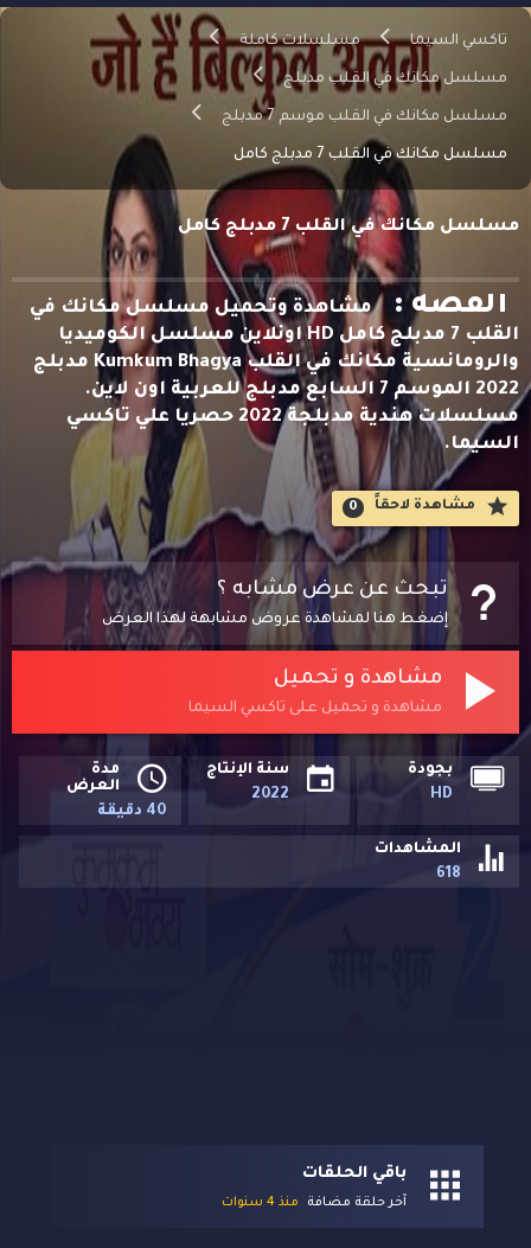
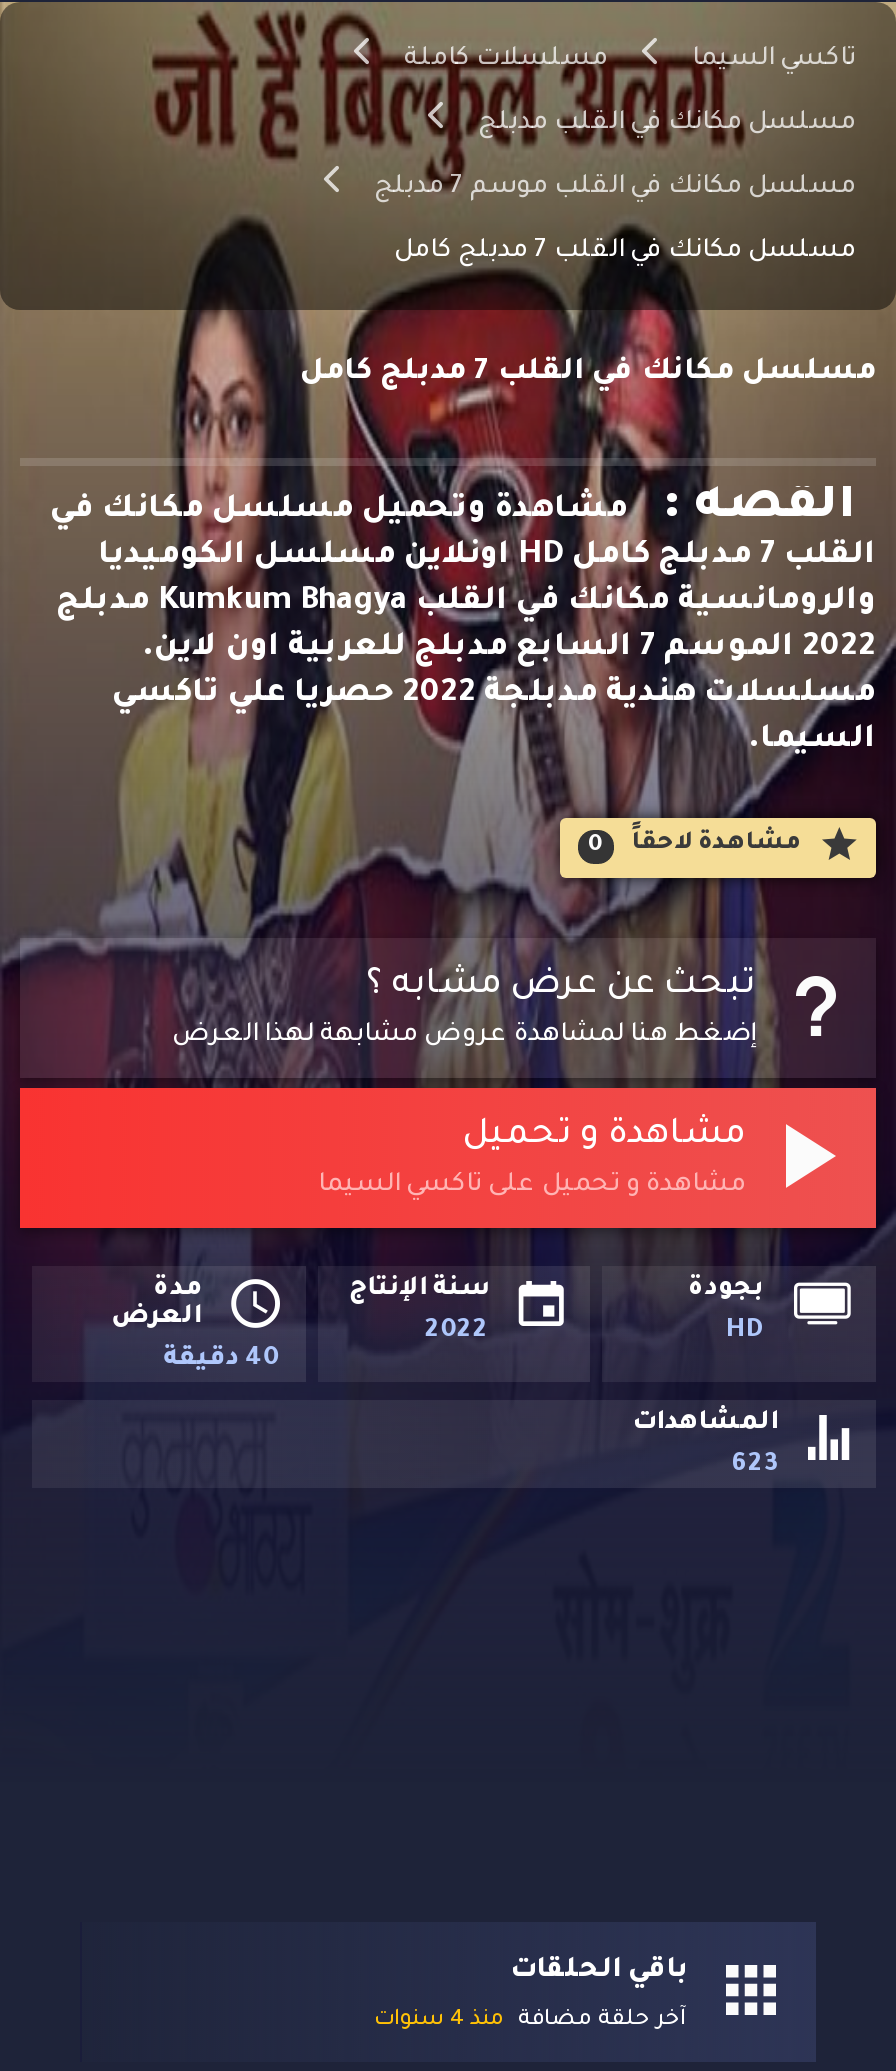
[436,866,461,883] 618 -> [732,1452,778,1480] 623

